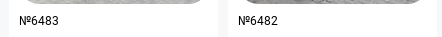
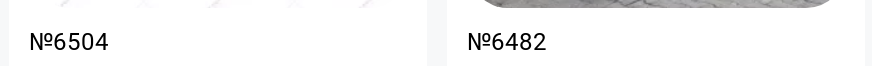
[19,14,59,28] №6483 -> [29,28,109,56] №6504

